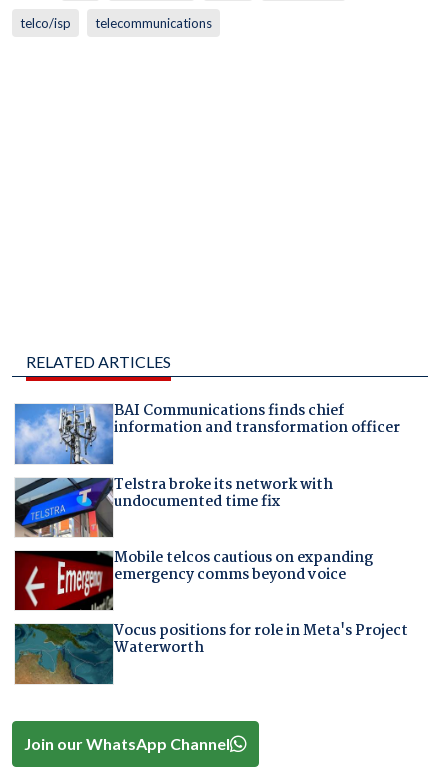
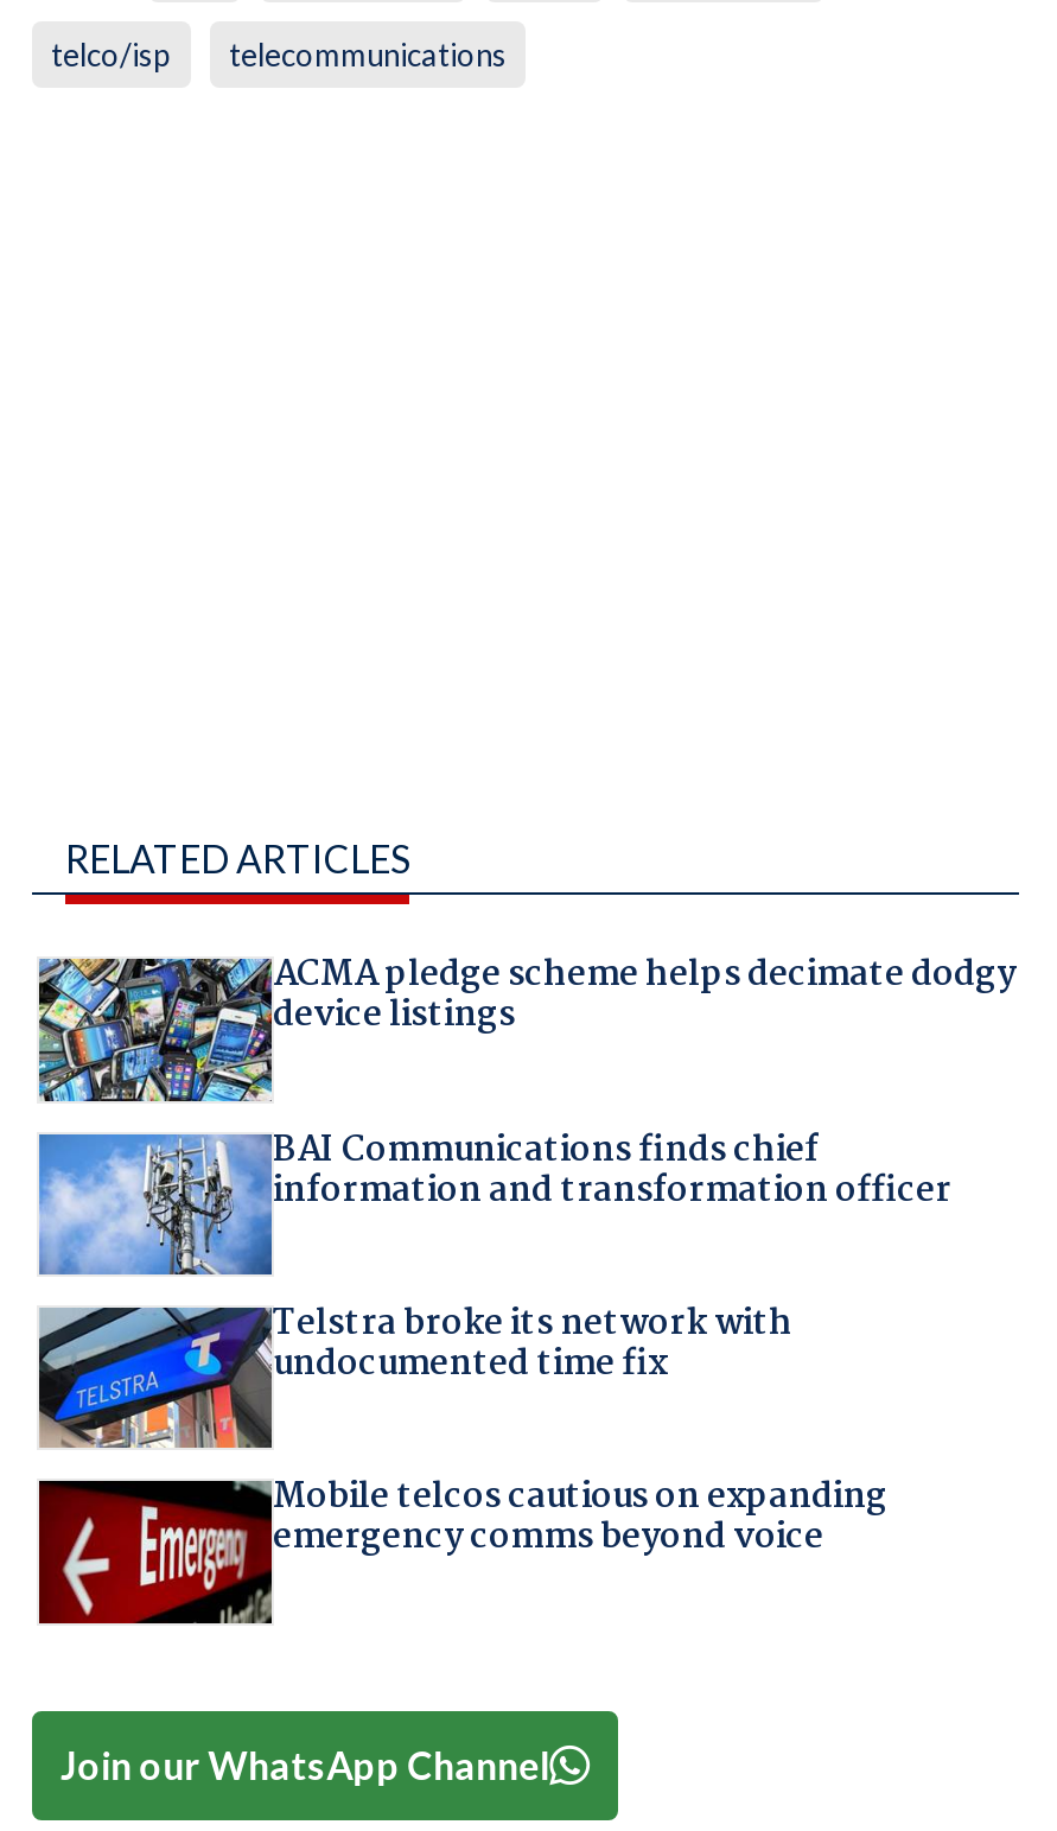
none -> [37,947,1015,1104] [image] | ACMA pledge scheme helps decimate dodgy | device listings
moved [14,399,399,587] -> [37,1121,951,1567]: [image] | BAI Communications finds chief | information and transformation officer | Telstra broke its network with | undocumented time fix | Mobile telcos cautious on expanding | emergency comms beyond voice
[14,619,407,685] [image] | Vocus positions for role in Meta's Project | Waterworth -> none

